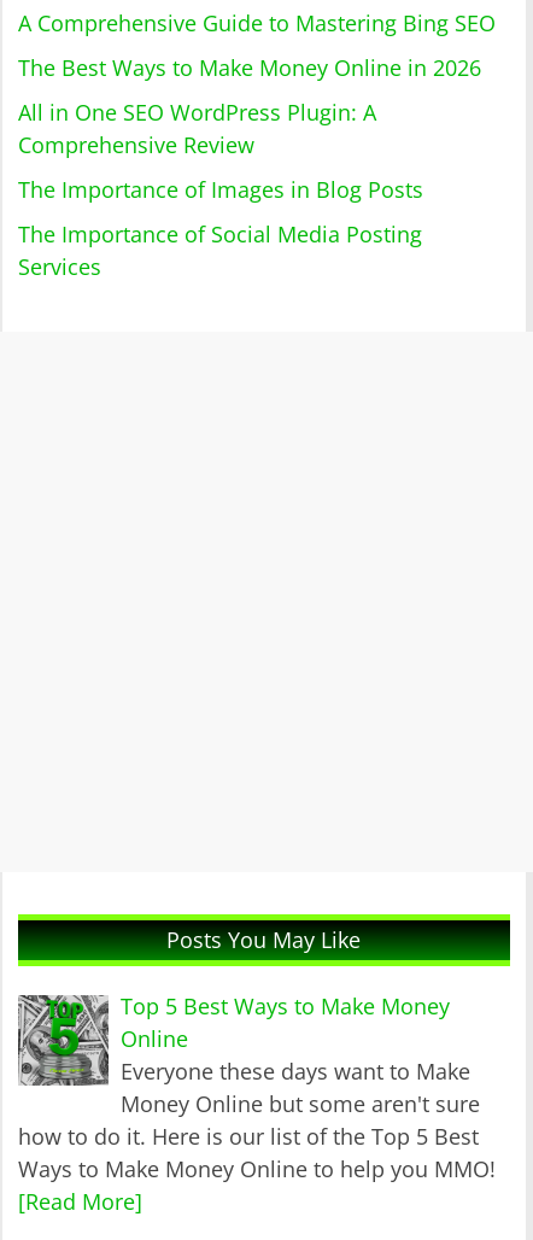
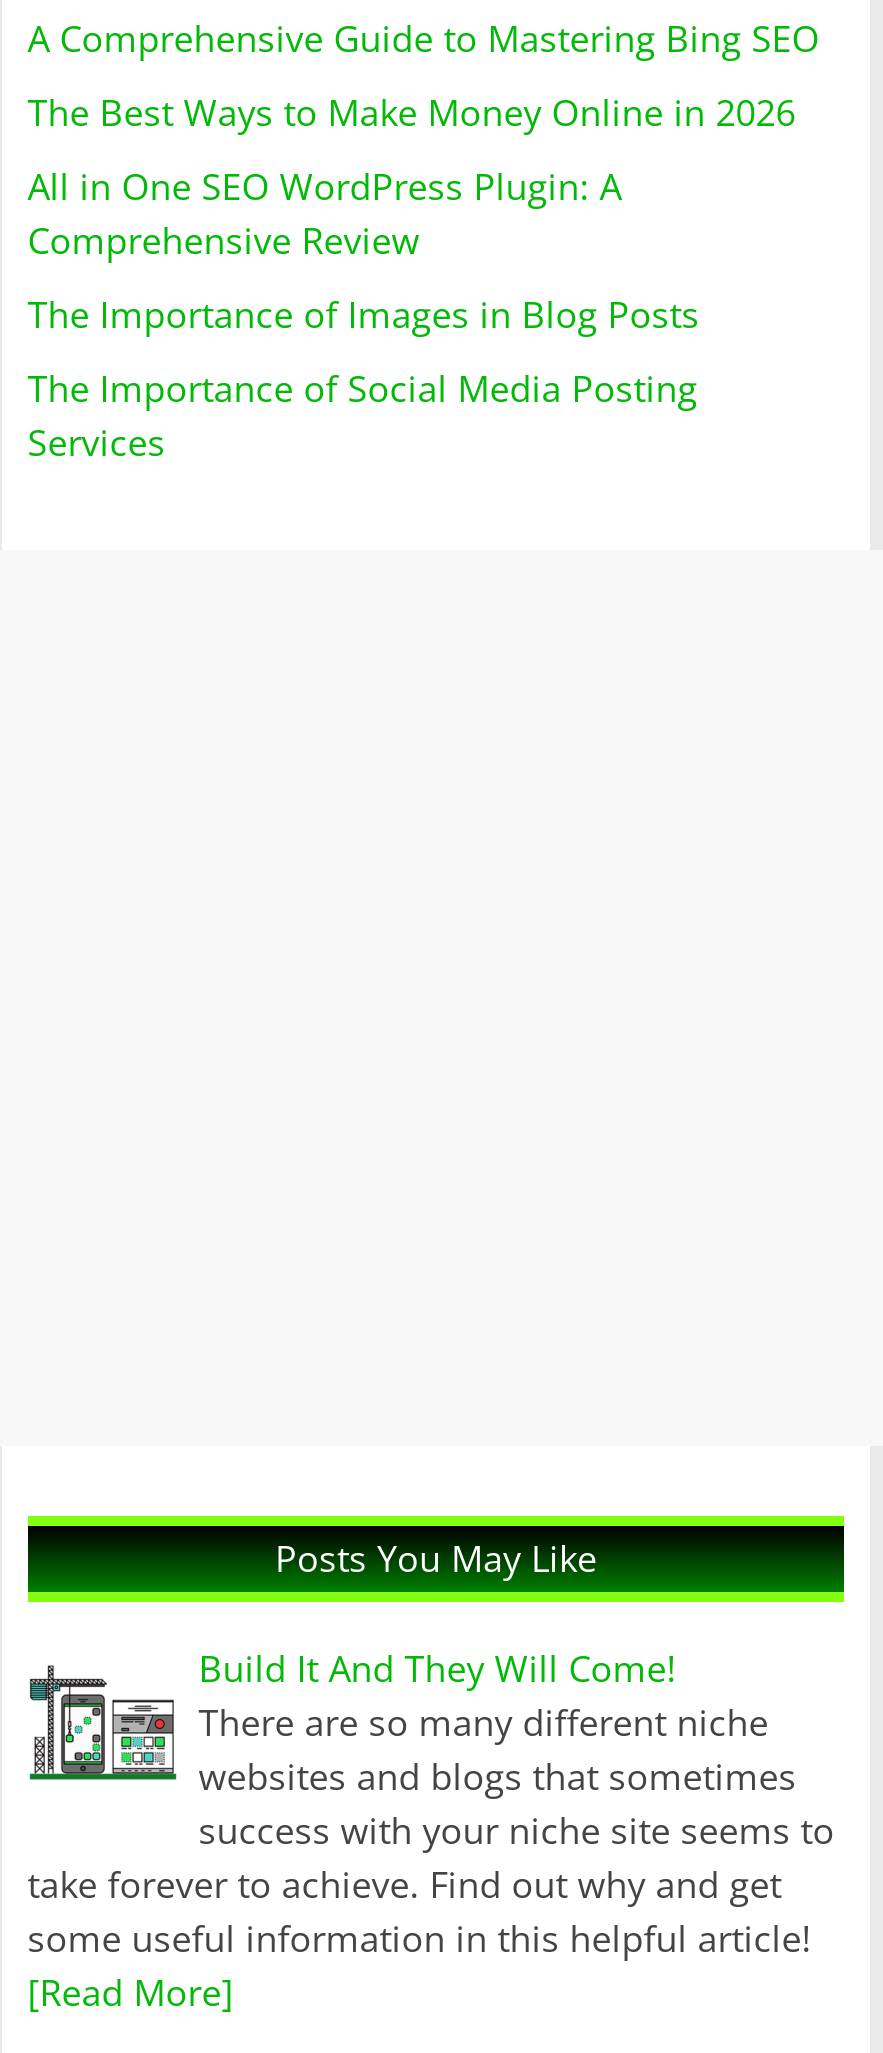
[17,991,495,1183] [image] | Top 5 Best Ways to Make Money | Online | Everyone these days want to Make | Money Online but some aren't sure | how to do it. Here is our list of the Top 5 Best | Ways to Make Money Online to help you MMO! -> [28,1644,834,1962] [image] | Build It And They Will Come! | There are so many different niche | websites and blogs that sometimes | success with your niche site seems to | take forever to achieve. Find out why and get | some useful information in this helpful article!

